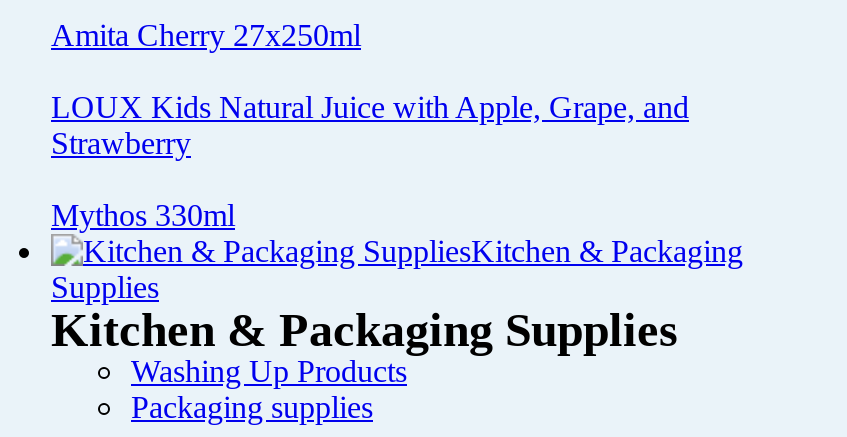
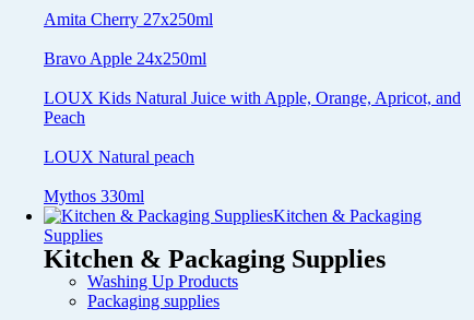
[51,90,689,160] LOUX Kids Natural Juice with Apple, Grape, and | Strawberry -> [44,49,461,166] Bravo Apple 24x250ml | LOUX Kids Natural Juice with Apple, Orange, Apricot, and | Peach | LOUX Natural peach

